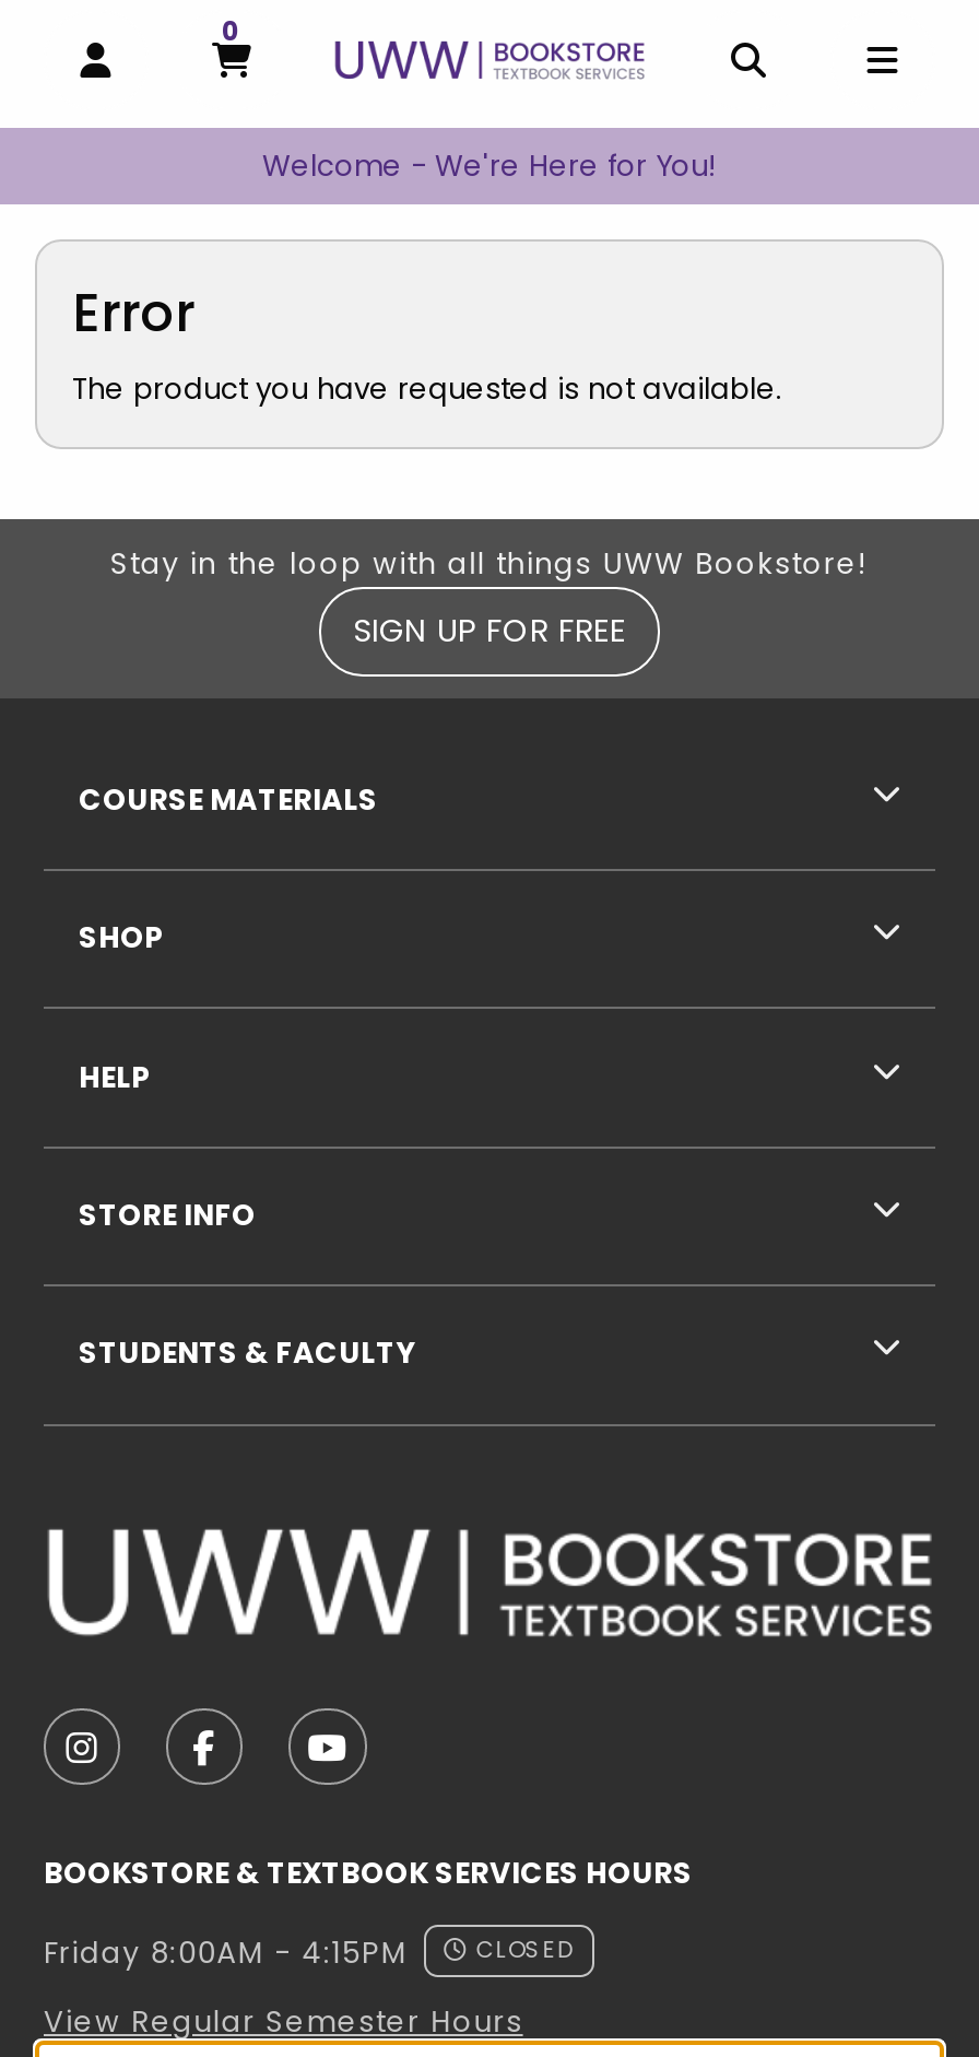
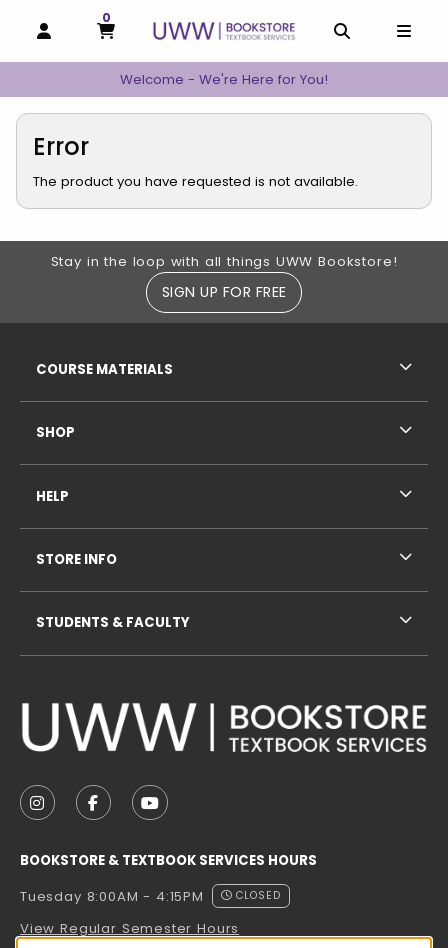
[44,1932,574,1974] Friday 8:00AM - 4:15PM CLOSED -> [20,887,281,906] Tuesday 8:00AM - 4:15PM CLOSED

